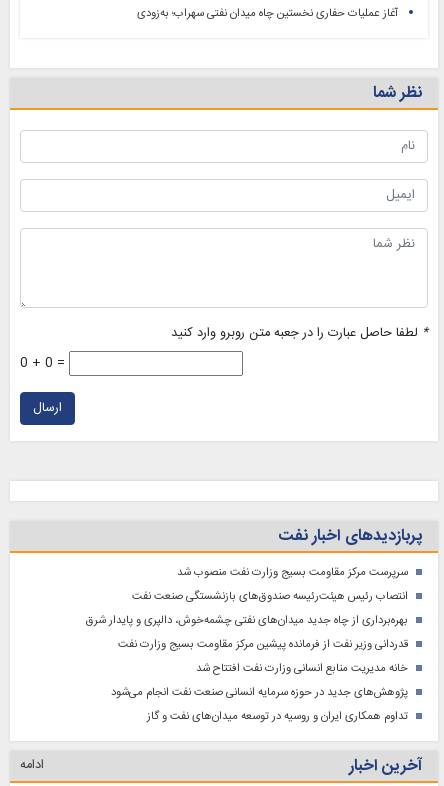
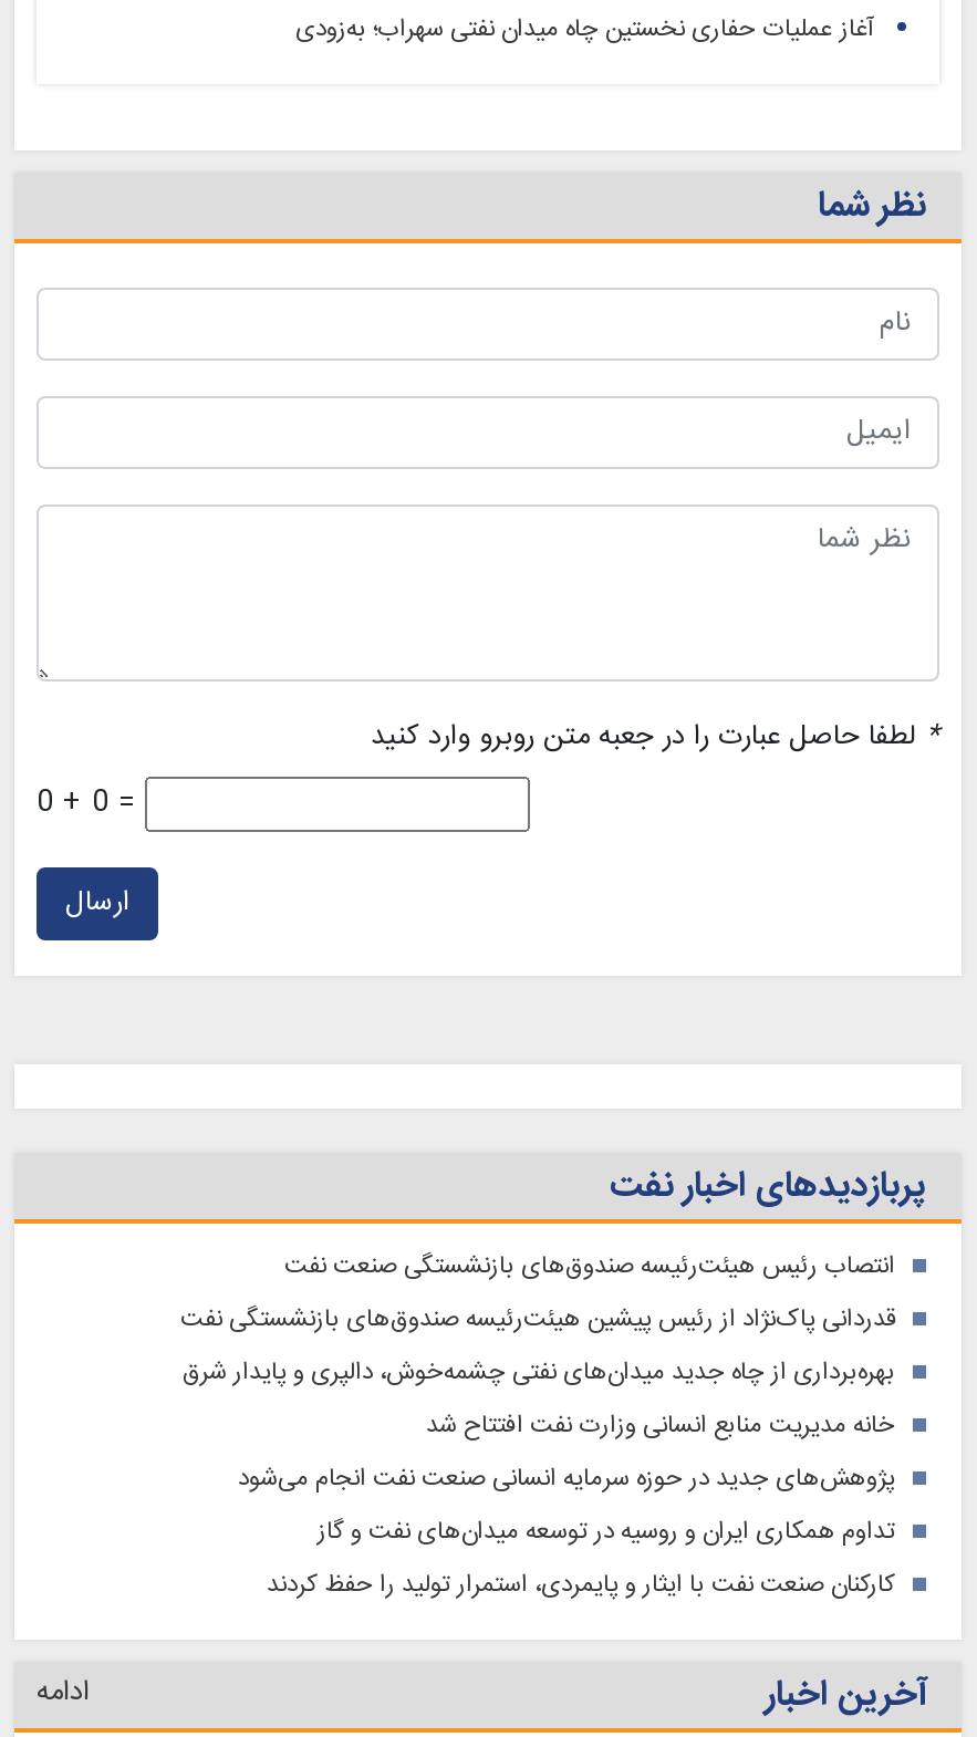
[177,563,408,582] سرپرست مرکز مقاومت بسیج وزارت نفت منصوب شد -> none
moved [132,587,408,606] -> [284,1245,895,1287]: انتصاب رئیس هیئت‌رئیسه صندوق‌های بازنشستگی صنعت نفت
none -> [180,1298,895,1340] قدردانی پاک‌نژاد از رئیس پیشین هیئت‌رئیسه صندوق‌های بازنشستگی نفت
[118,635,408,654] قدردانی وزیر نفت از فرمانده پیشین مرکز مقاومت بسیج وزارت نفت -> none
moved [111,659,408,726] -> [238,1404,895,1552]: خانه مدیریت منابع انسانی وزارت نفت افتتاح شد | پژوهش‌های جدید در حوزه سرمایه‌ انسانی صنعت نفت انجام می‌شود | تداوم همکاری ایران و روسیه در توسعه میدان‌های نفت و گاز
none -> [267,1564,895,1606] کارکنان صنعت نفت با ایثار و پایمردی، استمرار تولید را حفظ کردند

